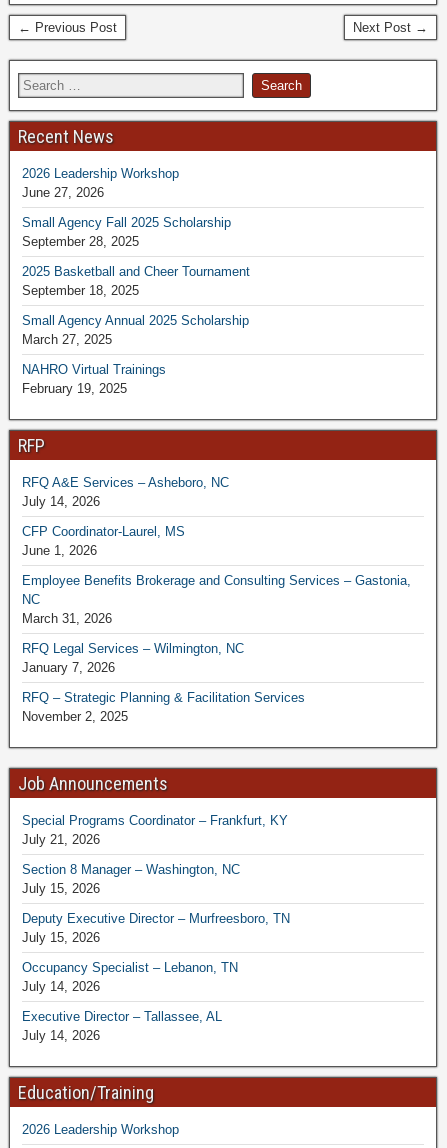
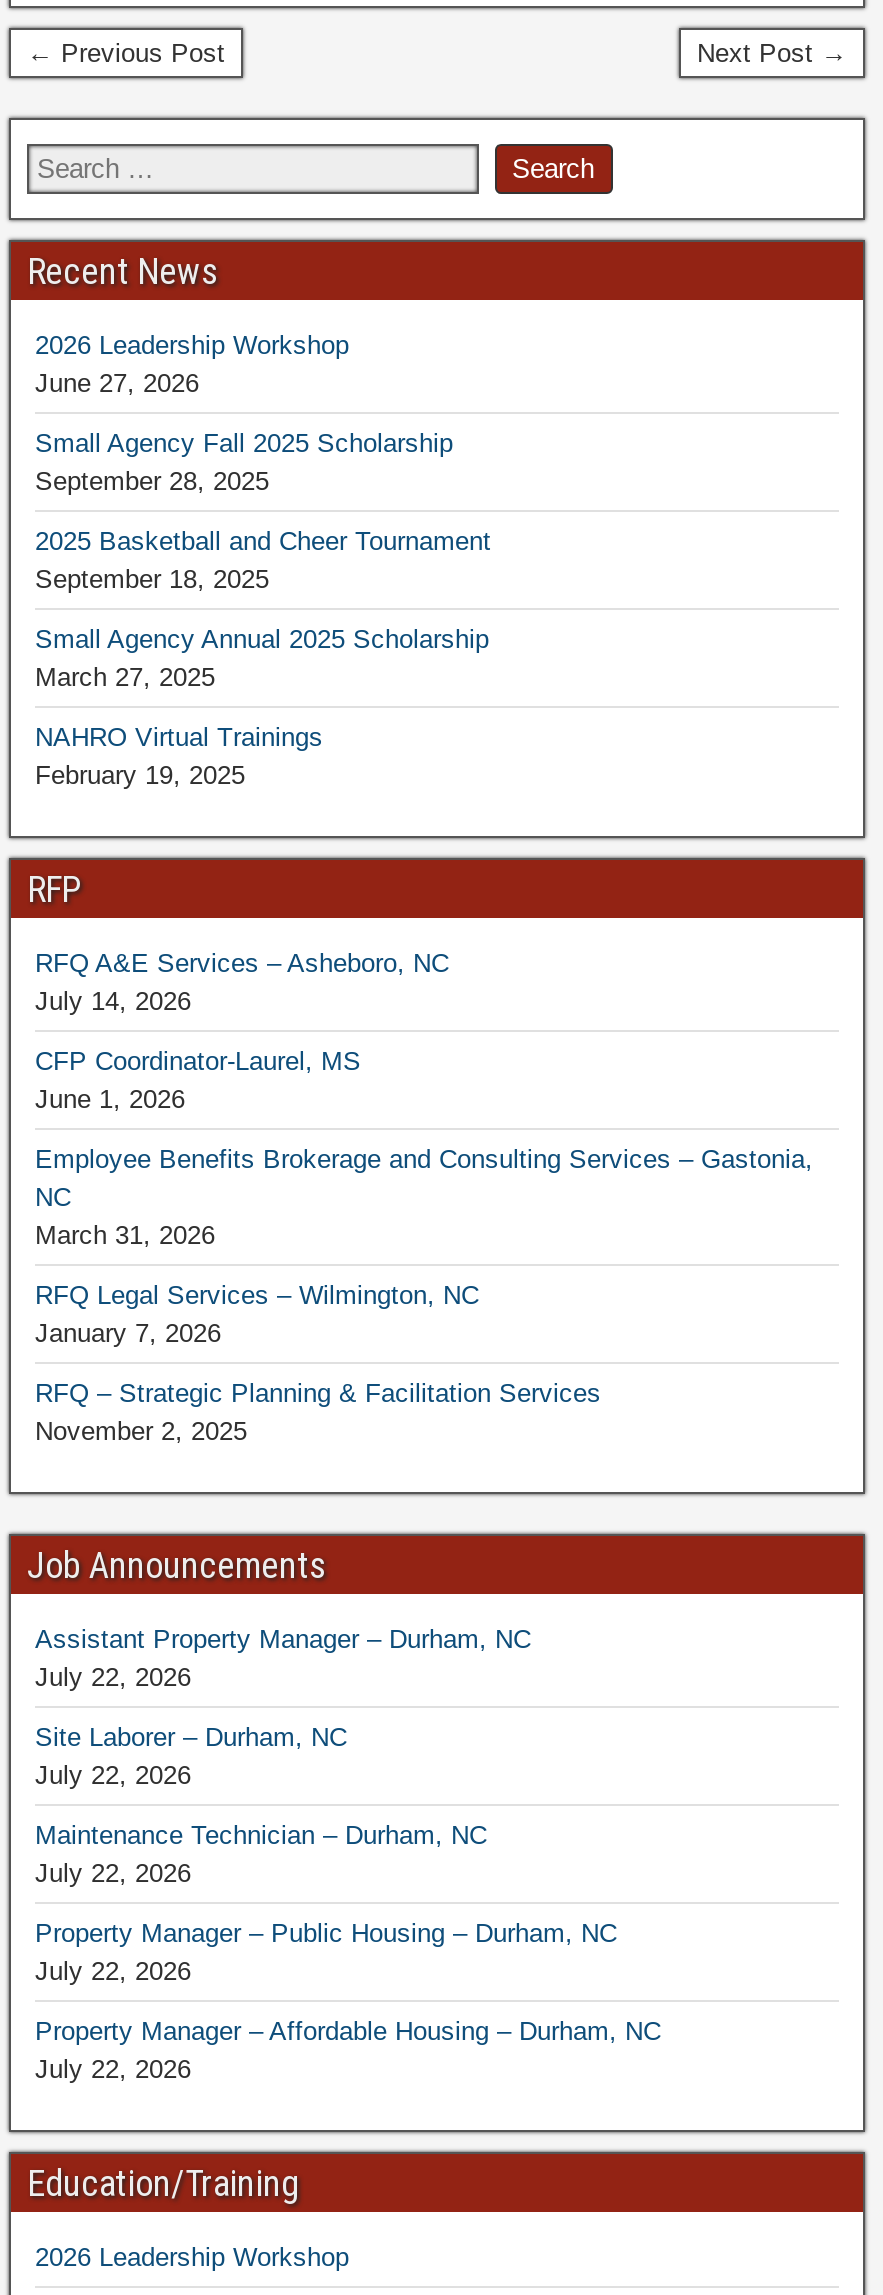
[22,813,288,847] Special Programs Coordinator – Frankfurt, KY | July 21, 2026 -> [35,1625,531,1693] Assistant Property Manager – Durham, NC | July 22, 2026
[22,862,240,896] Section 8 Manager – Washington, NC | July 15, 2026 -> [35,1723,347,1791] Site Laborer – Durham, NC | July 22, 2026
[22,911,290,945] Deputy Executive Director – Murfreesboro, TN | July 15, 2026 -> [35,1821,487,1889] Maintenance Technician – Durham, NC | July 22, 2026
[22,960,238,994] Occupancy Specialist – Lebanon, TN | July 14, 2026 -> [35,1919,617,1987] Property Manager – Public Housing – Durham, NC | July 22, 2026
[22,1009,222,1043] Executive Director – Tallassee, AL | July 14, 2026 -> [35,2017,661,2085] Property Manager – Affordable Housing – Durham, NC | July 22, 2026

